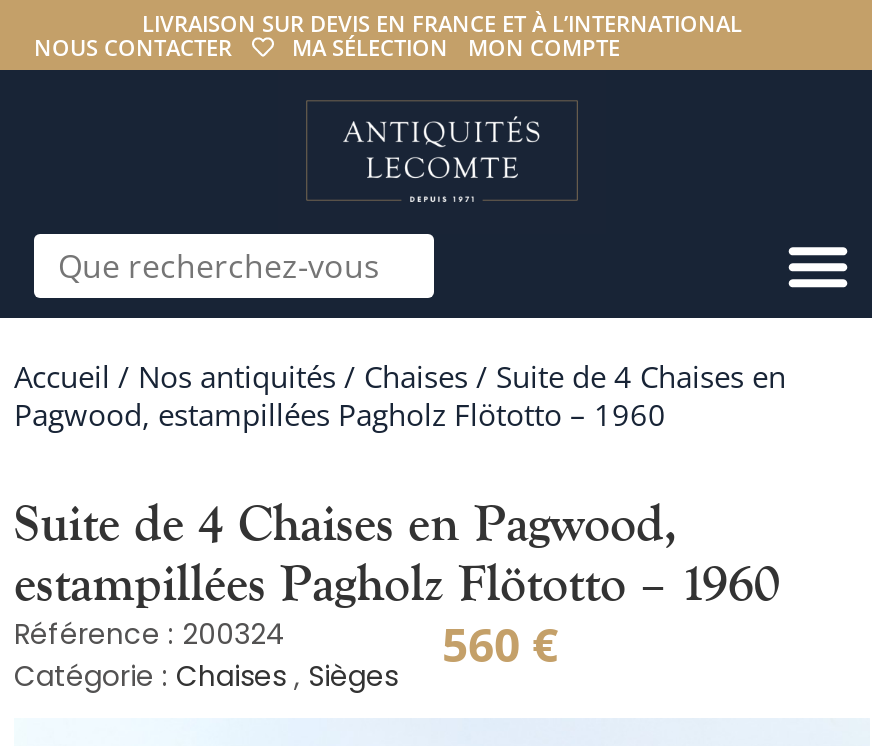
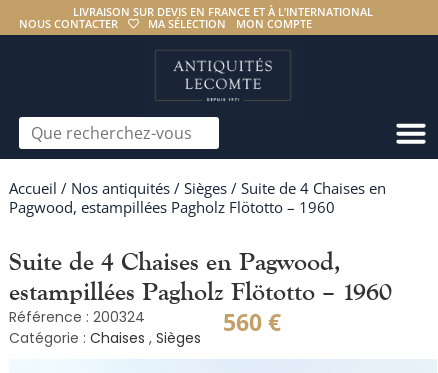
[14,356,786,396] Accueil / Nos antiquités / Chaises / Suite de 4 Chaises en -> [9,178,386,198] Accueil / Nos antiquités / Sièges / Suite de 4 Chaises en

